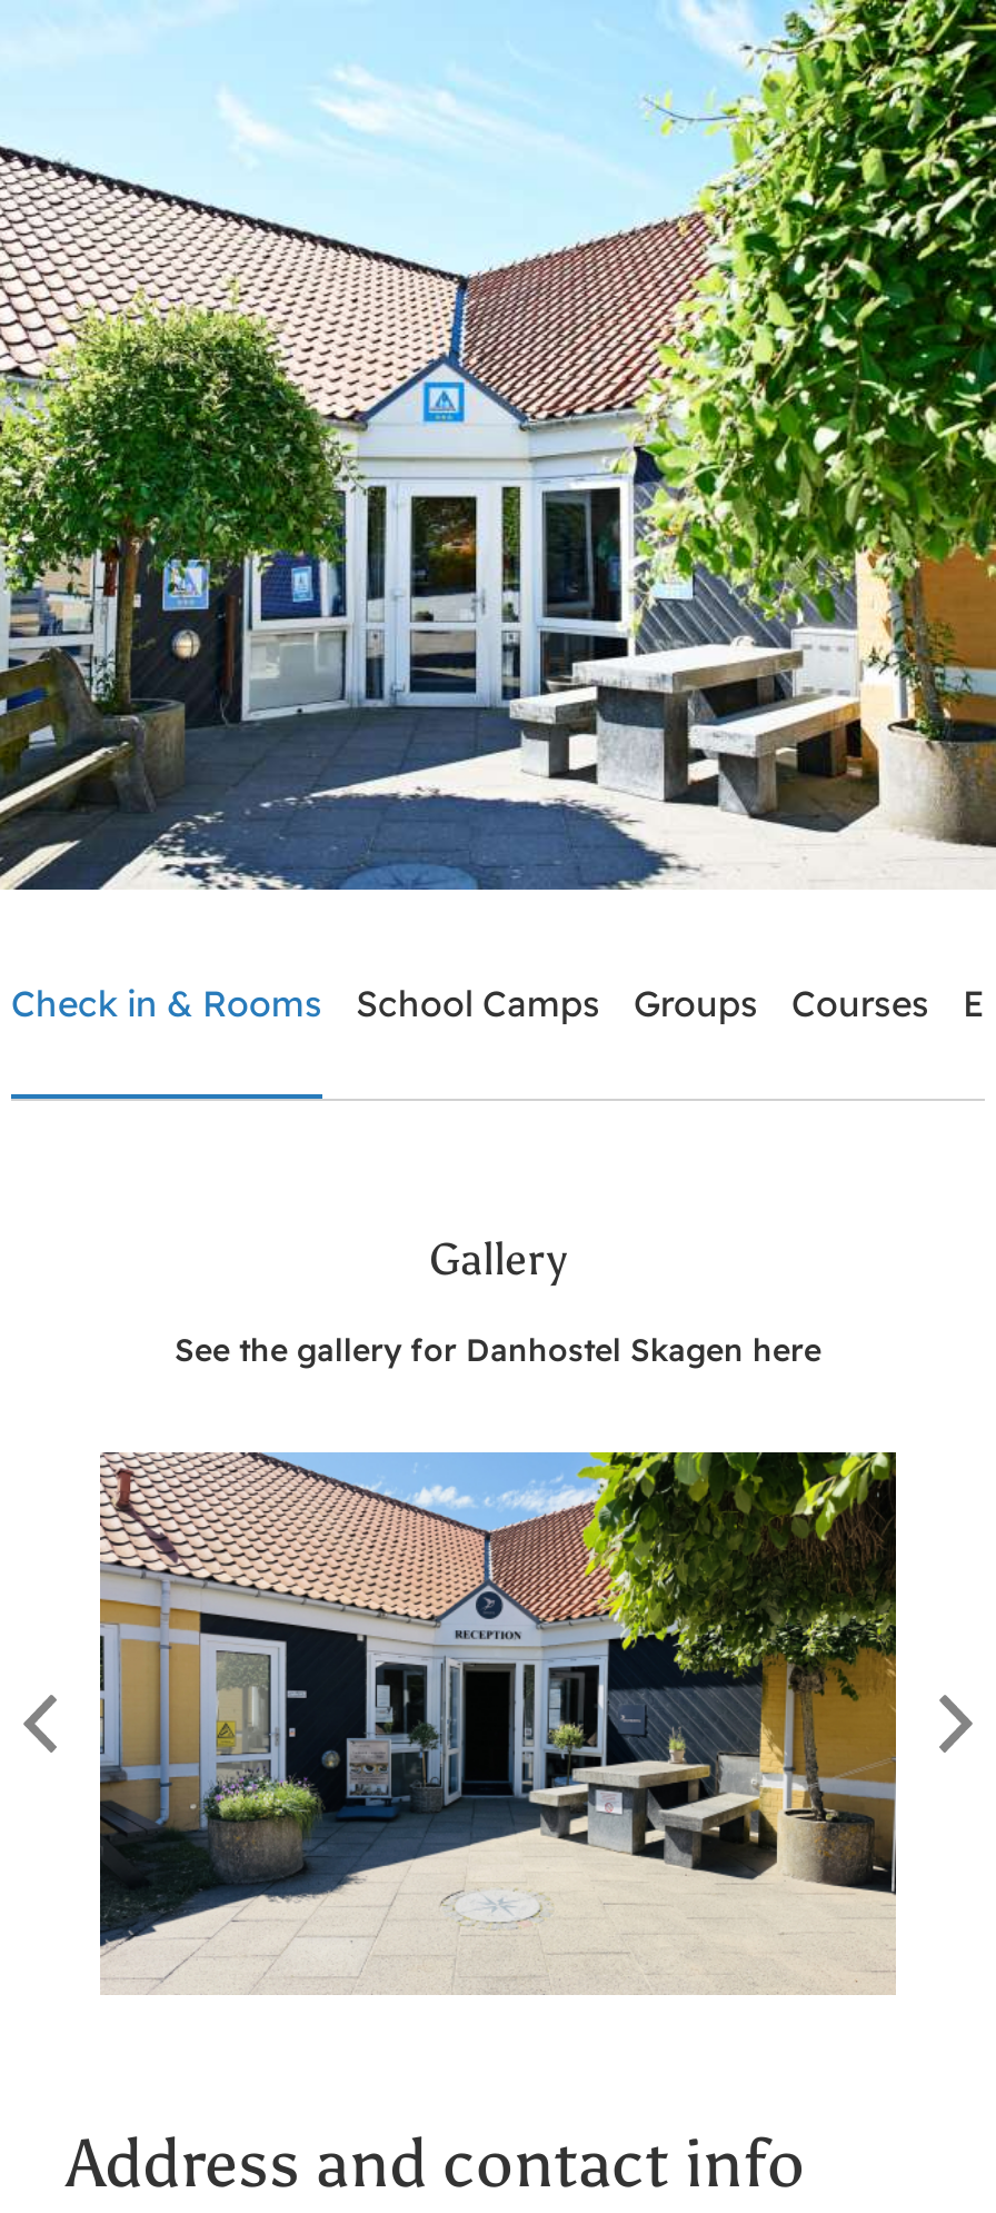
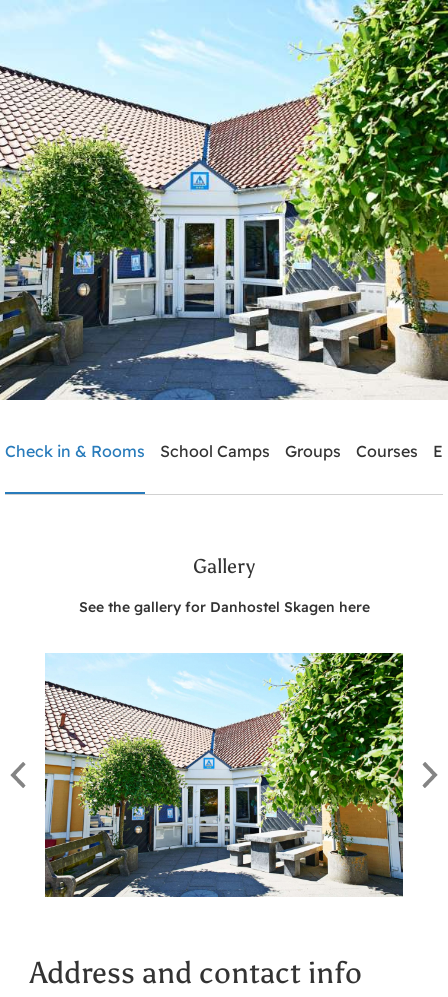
[98,1450,898,1995] [image] -> [44,652,404,898] [image]

